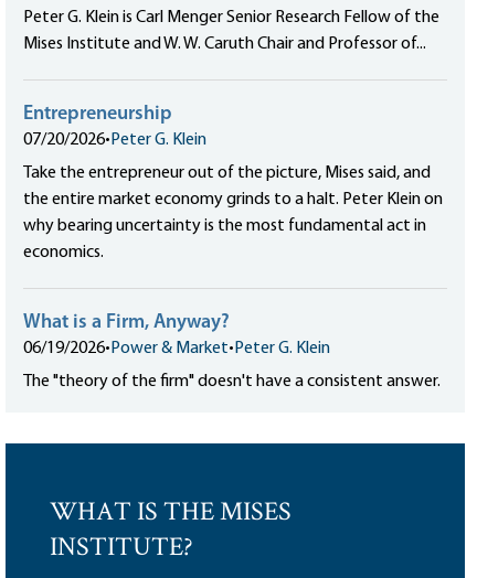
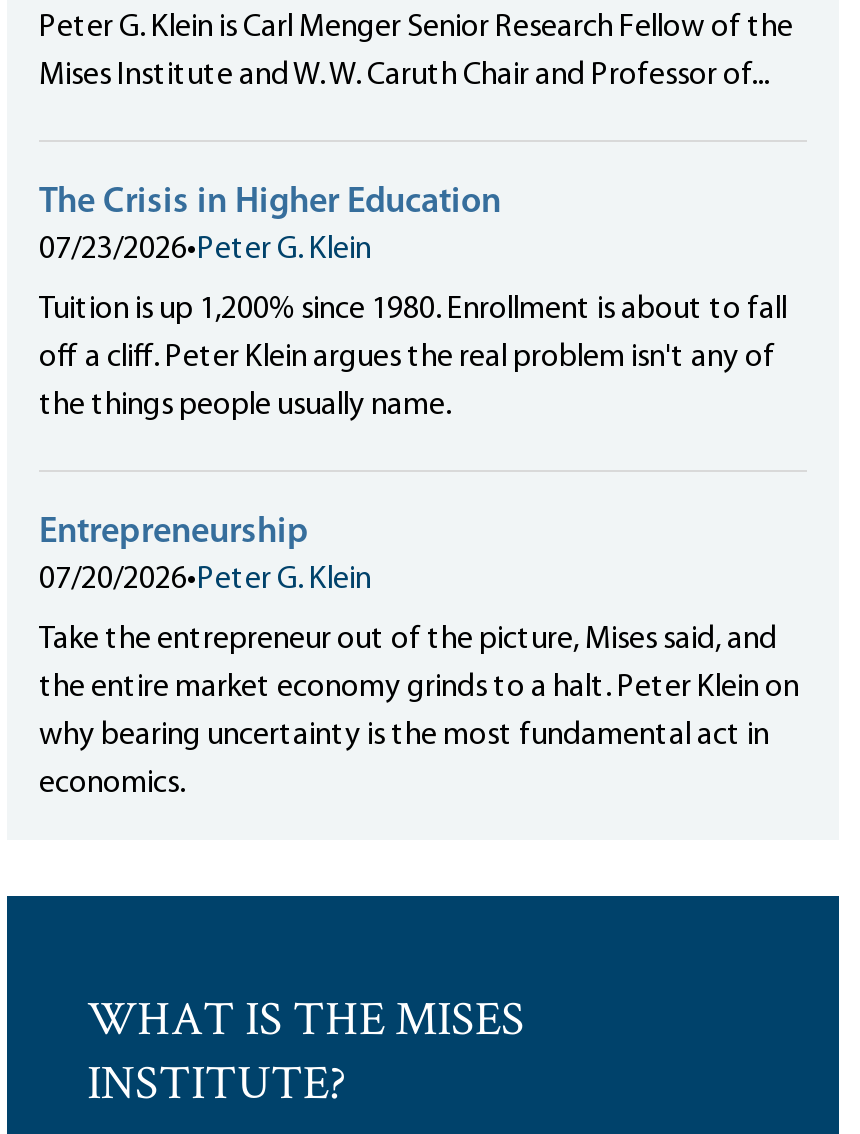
none -> [39,184,787,422] The Crisis in Higher Education | 07/23/2026•Peter G. Klein | Tuition is up 1,200% since 1980. Enrollment is about to fall | off a cliff. Peter Klein argues the real problem isn't any of | the things people usually name.
moved [23,104,443,262] -> [39,514,799,800]: Entrepreneurship | 07/20/2026•Peter G. Klein | Take the entrepreneur out of the picture, Mises said, and | the entire market economy grinds to a halt. Peter Klein on | why bearing uncertainty is the most fundamental act in | economics.
[23,312,441,391] What is a Firm, Anyway? | 06/19/2026• Power & Market• Peter G. Klein | The "theory of the firm" doesn't have a consistent answer. -> none

